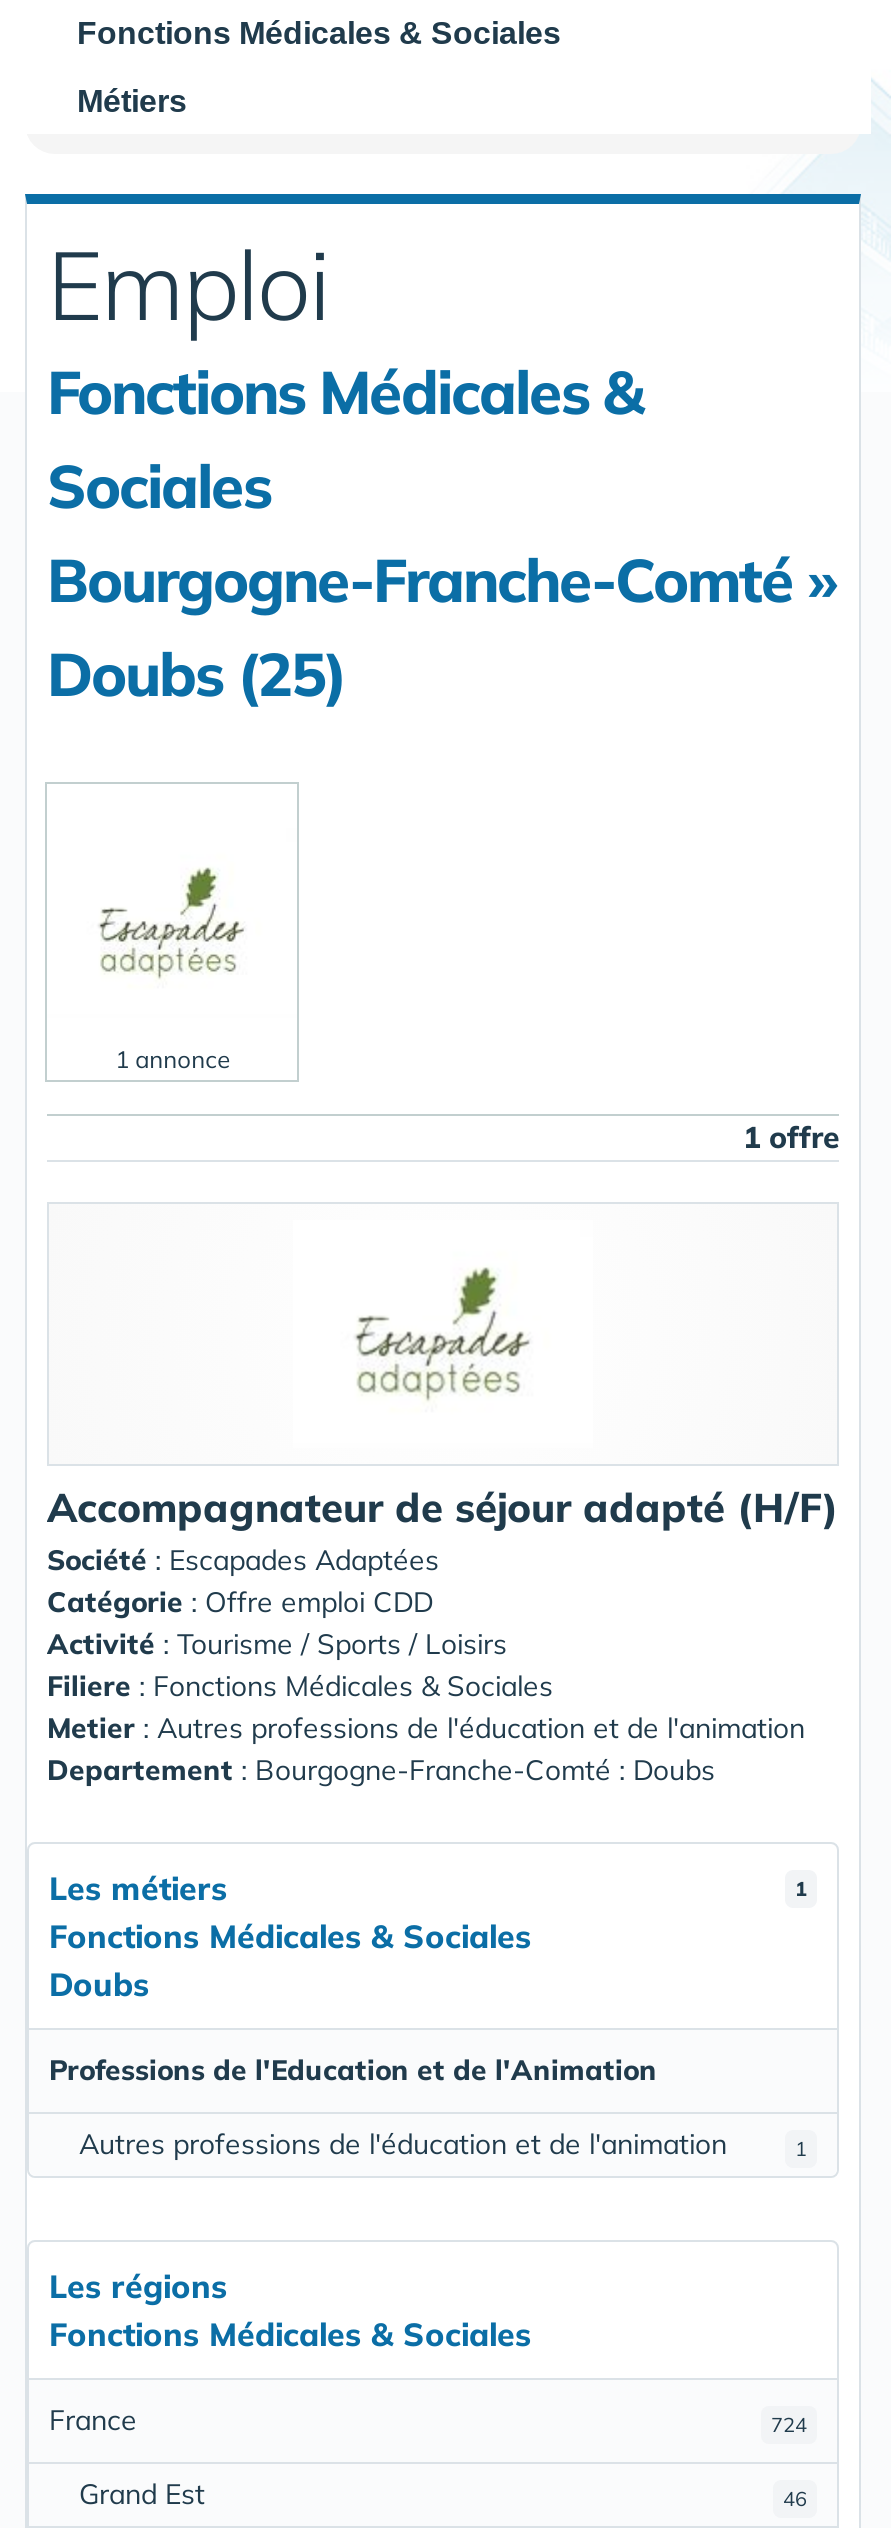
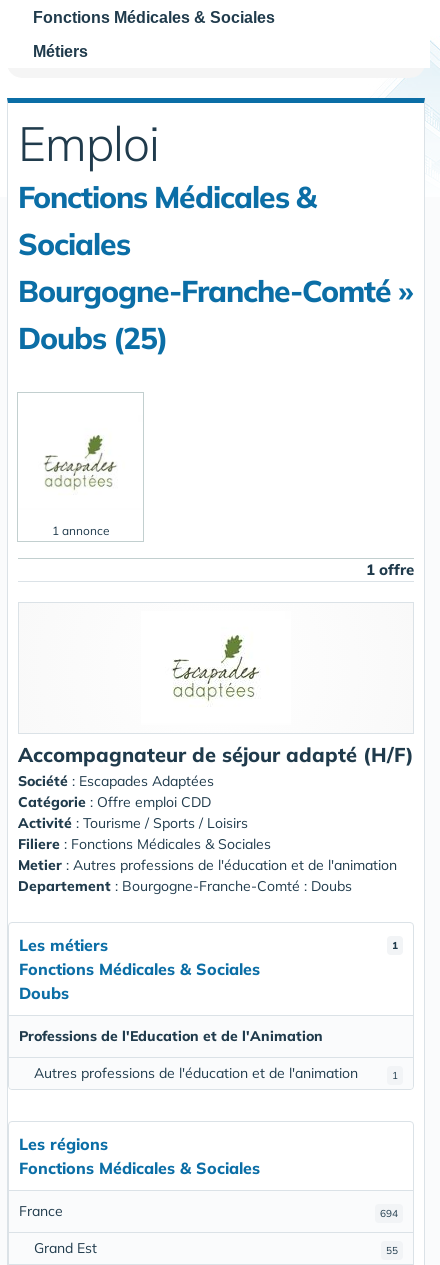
[771,2413,807,2439] 724 -> [380,1207,398,1220] 694
[783,2487,807,2513] 46 -> [386,1244,398,1257] 55

